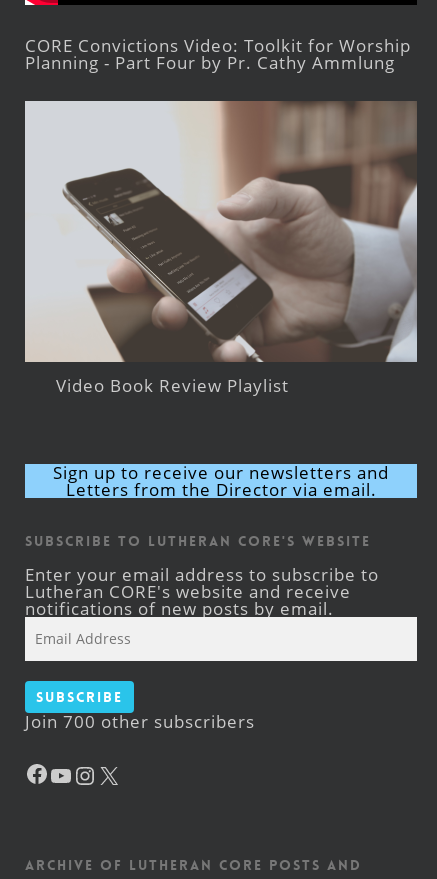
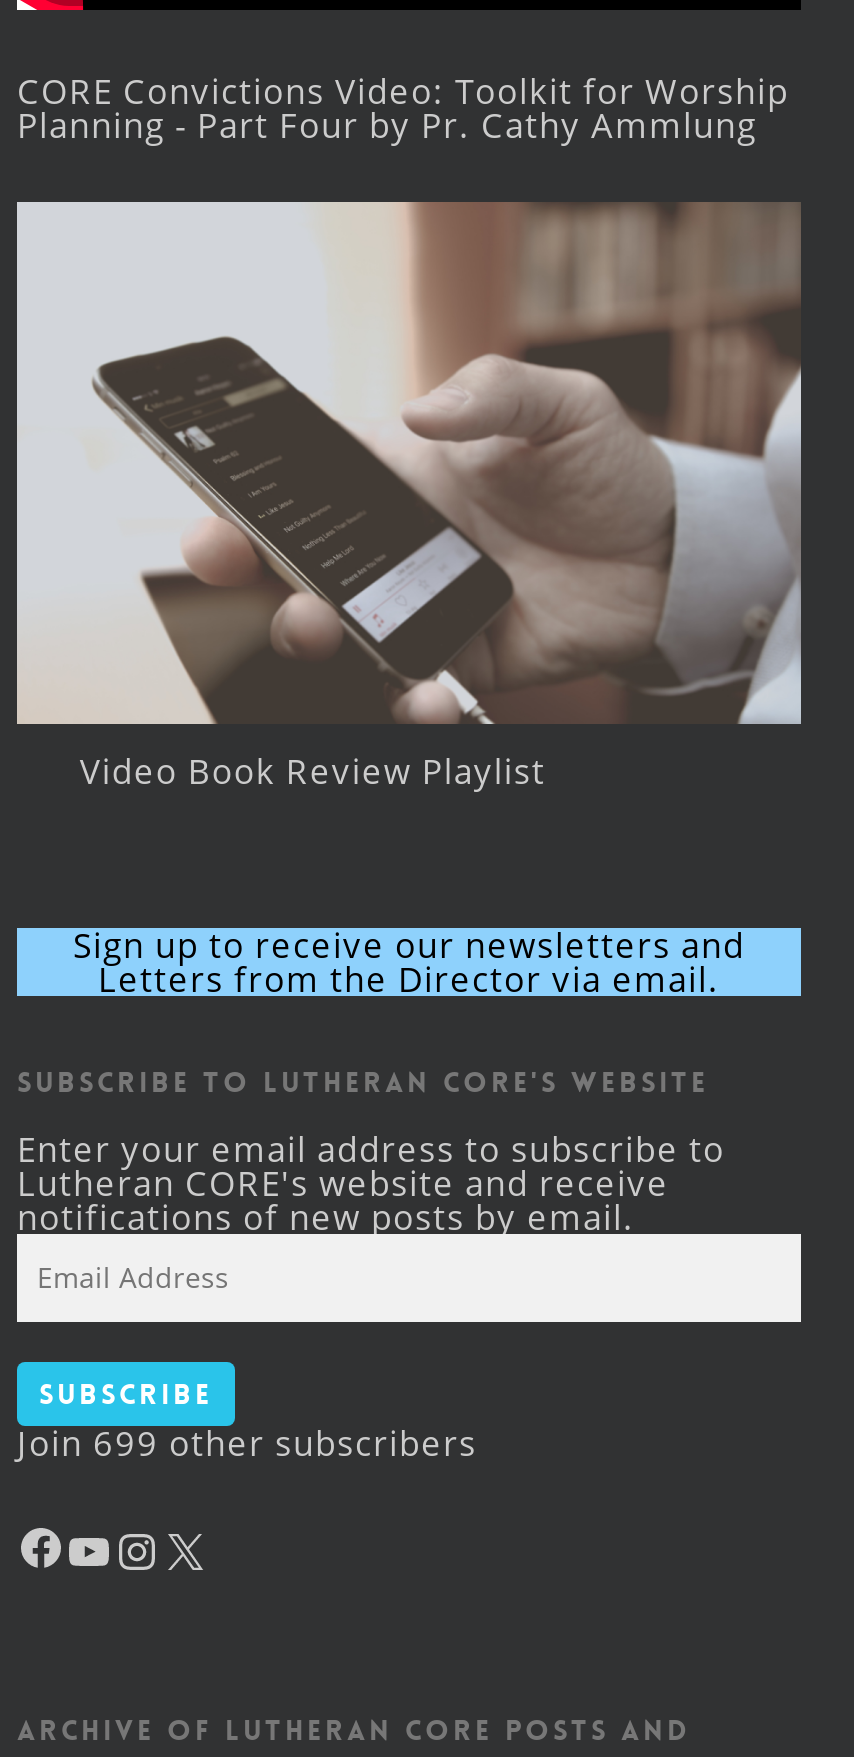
[25,710,255,733] Join 700 other subscribers -> [17,1421,477,1467] Join 699 other subscribers

